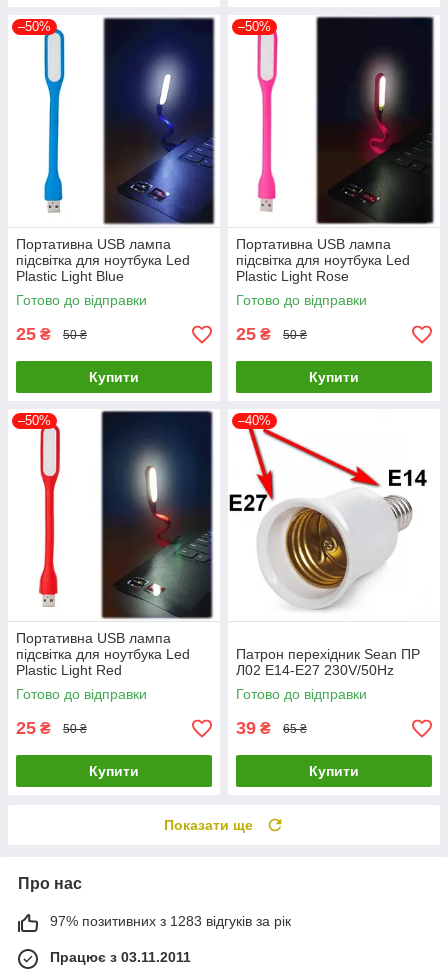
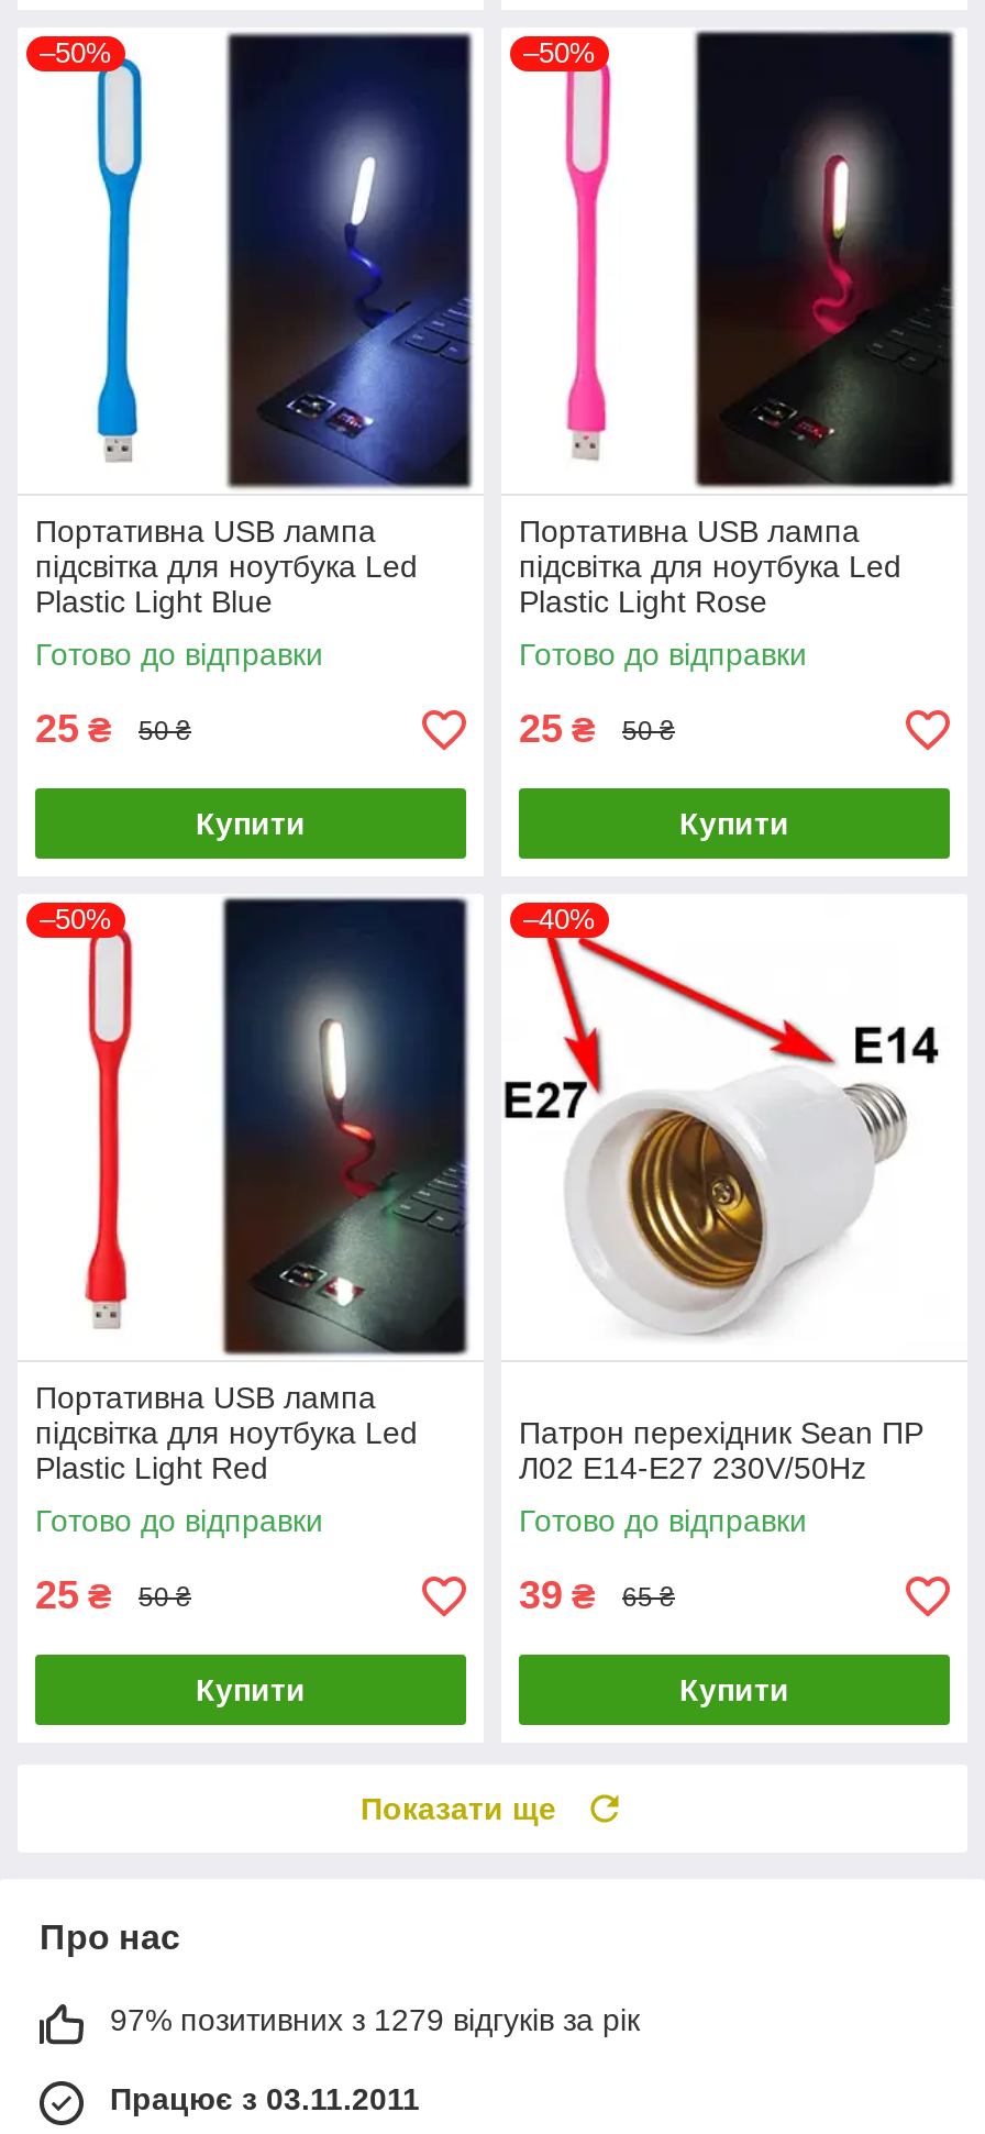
[50,913,291,929] 97% позитивних з 1283 відгуків за рік -> [110,2003,640,2038] 97% позитивних з 1279 відгуків за рік

